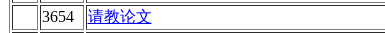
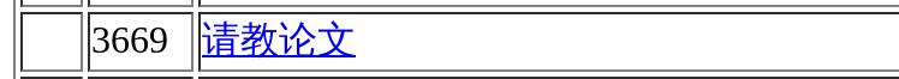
[41,8,151,25] 3654 请教论文 -> [91,19,356,60] 3669 请教论文

